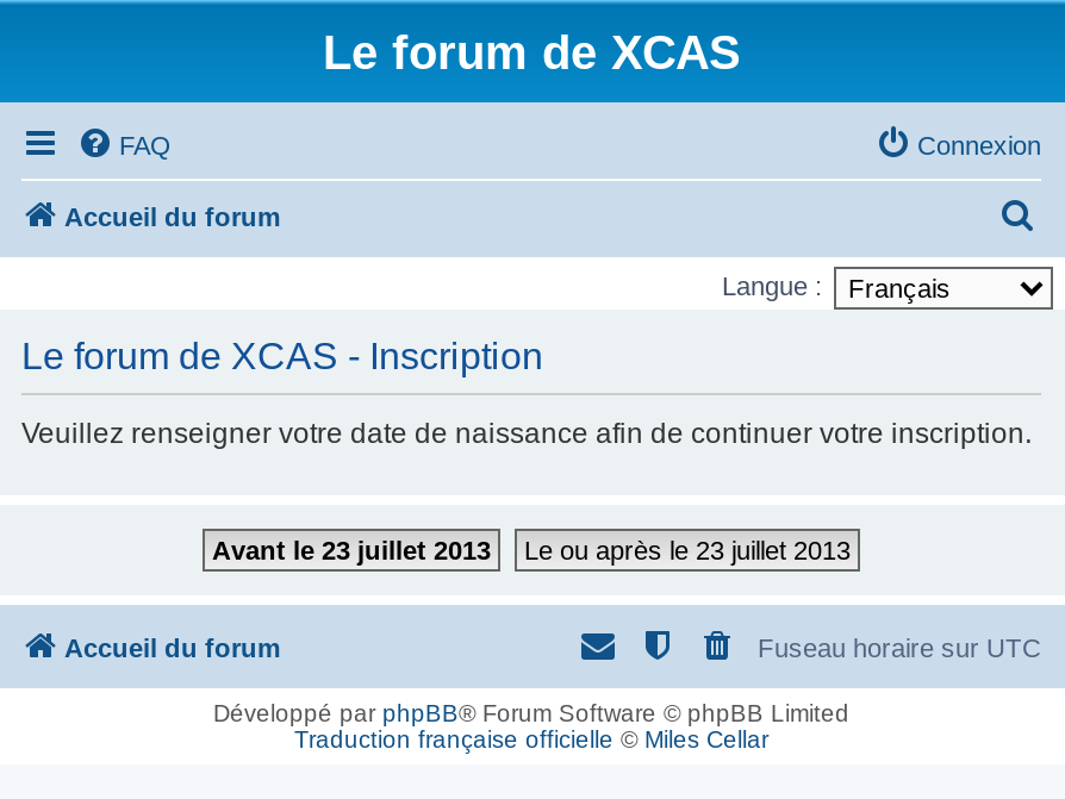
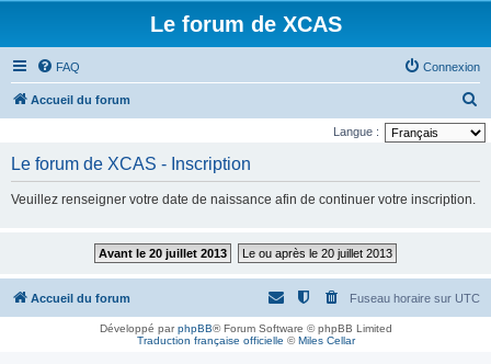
[212,536,491,564] Avant le 23 juillet 2013 -> [99,247,227,260] Avant le 20 juillet 2013
[524,536,851,564] Le ou après le 23 juillet 2013 -> [242,247,392,260] Le ou après le 20 juillet 2013

